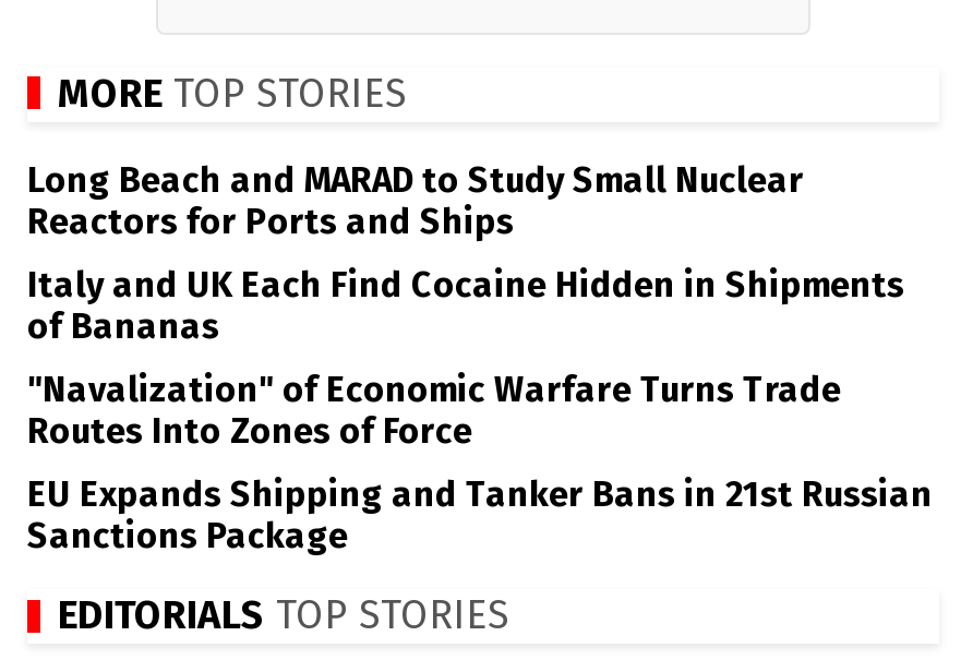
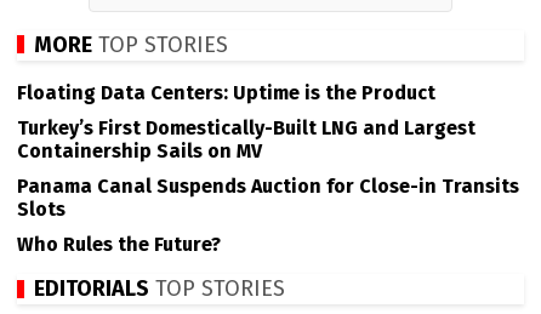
[27,160,804,243] Long Beach and MARAD to Study Small Nuclear | Reactors for Ports and Ships -> [17,81,435,105] Floating Data Centers: Uptime is the Product
[27,264,904,347] Italy and UK Each Find Cocaine Hidden in Shipments | of Bananas -> [17,117,475,163] Turkey’s First Domestically-Built LNG and Largest | Containership Sails on MV
[27,369,841,452] "Navalization" of Economic Warfare Turns Trade | Routes Into Zones of Force -> [17,175,519,221] Panama Canal Suspends Auction for Close-in Transits | Slots
[27,474,933,557] EU Expands Shipping and Tanker Bans in 21st Russian | Sanctions Package -> [17,233,221,256] Who Rules the Future?

